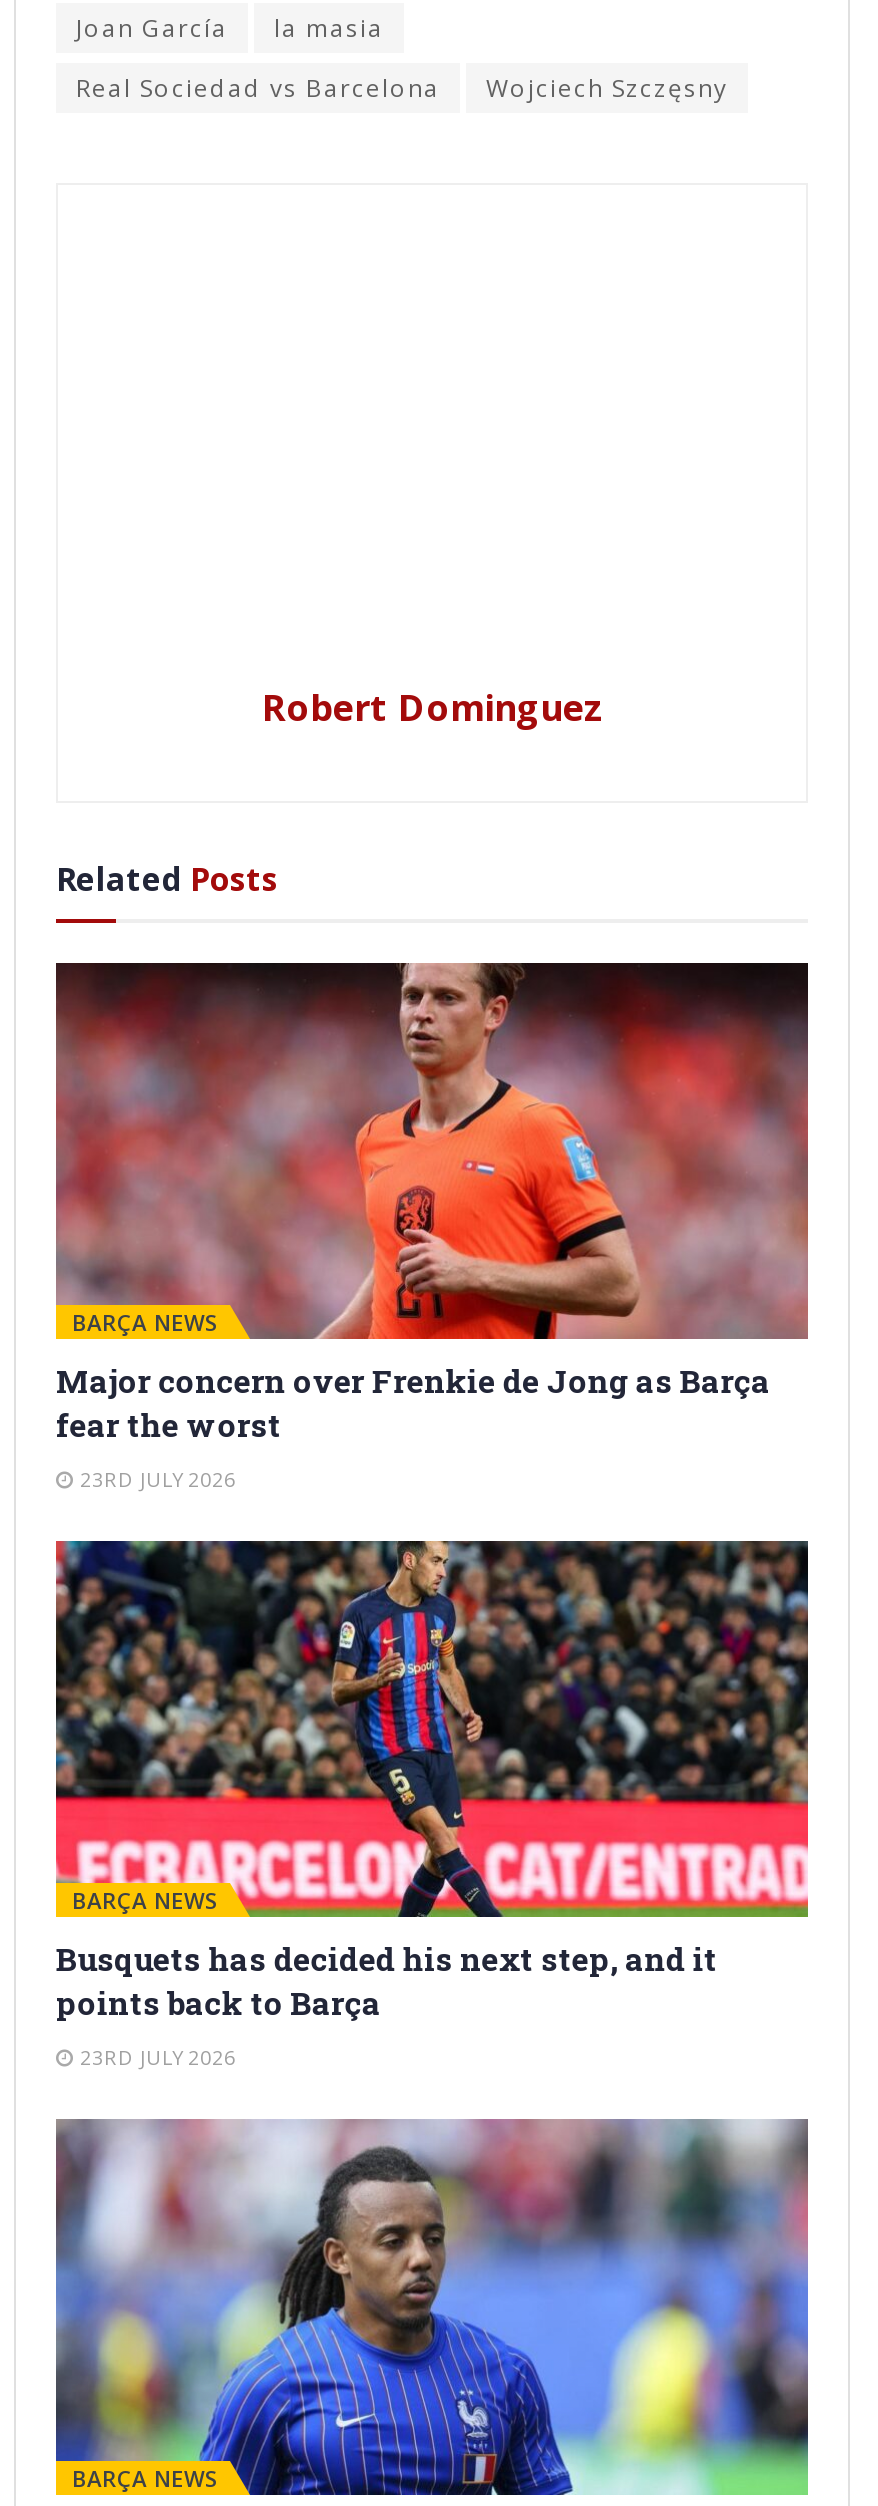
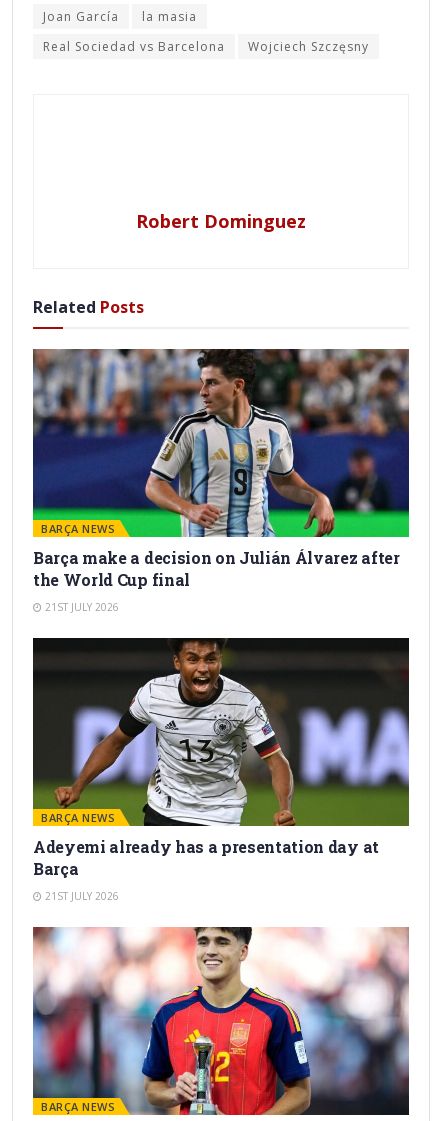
[54,961,810,1444] [image] | Major concern over Frenkie de Jong as Barça | fear the worst -> [32,348,410,590] [image] | Barça make a decision on Julián Álvarez after | the World Cup final
[74,1464,236,1492] 23RD JULY 2026 -> [42,600,119,614] 21ST JULY 2026
[54,1539,810,2022] [image] | Busquets has decided his next step, and it | points back to Barça -> [32,637,410,879] [image] | Adeyemi already has a presentation day at | Barça
[74,2042,236,2070] 23RD JULY 2026 -> [42,889,119,903] 21ST JULY 2026
[54,2117,810,2497] [image] -> [32,926,410,1116] [image]

